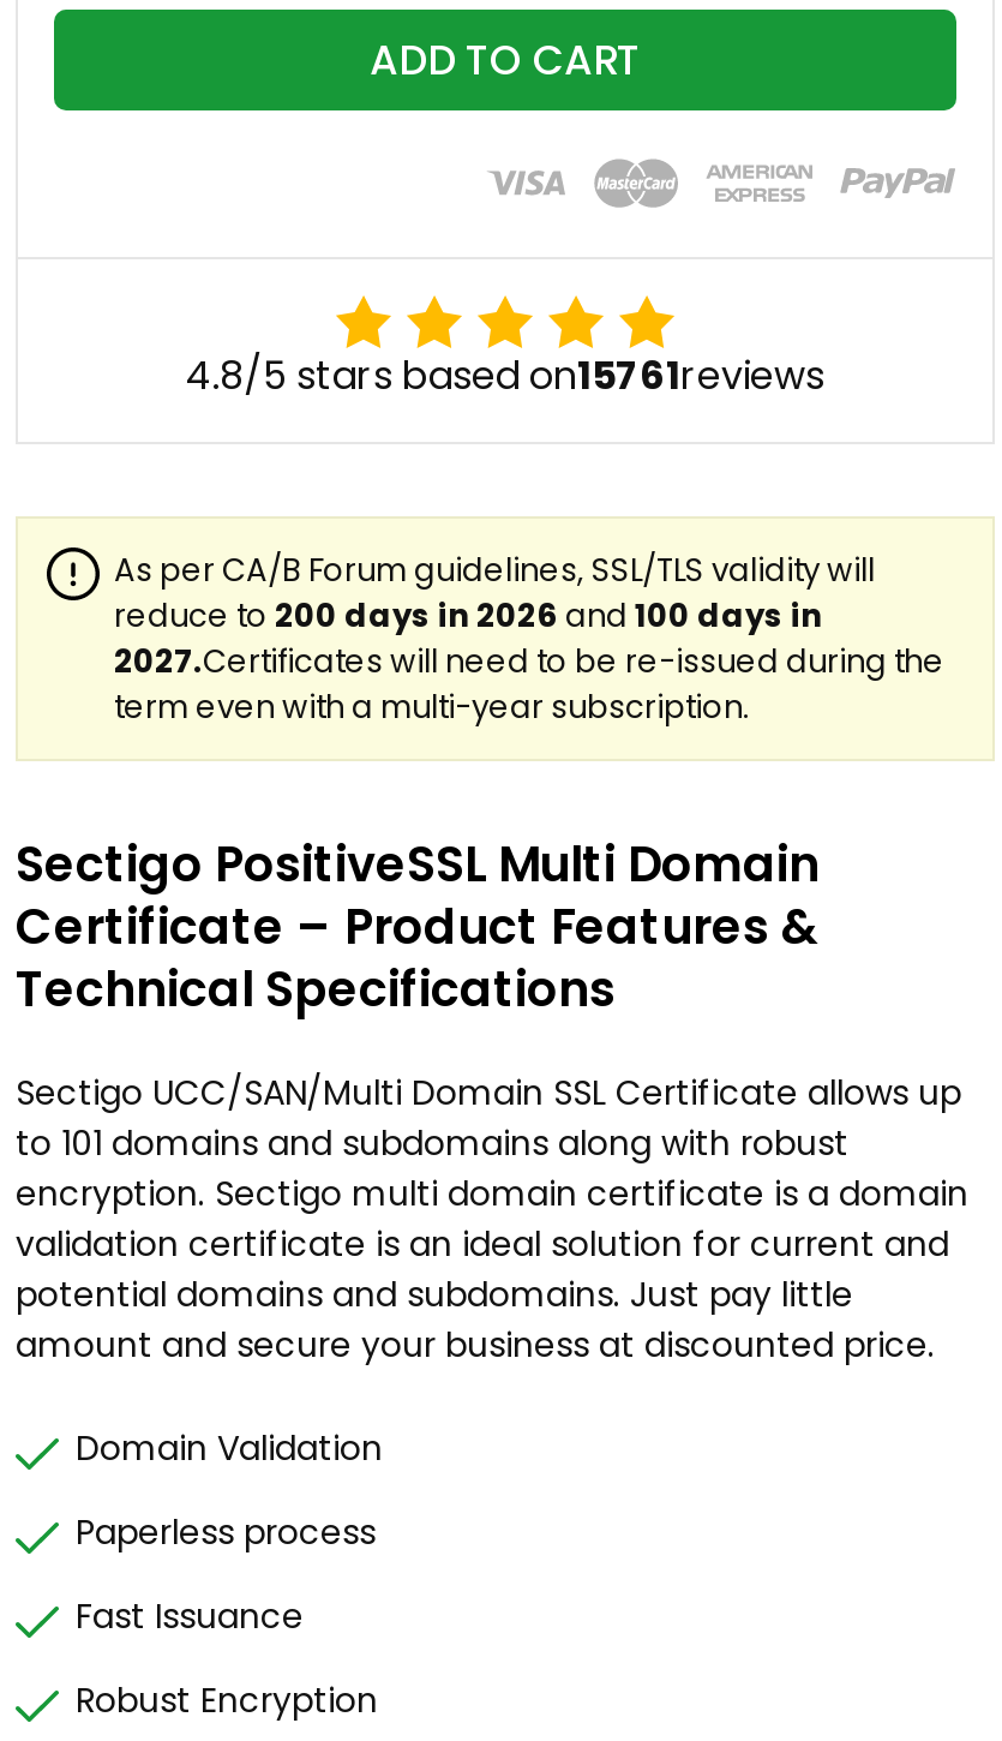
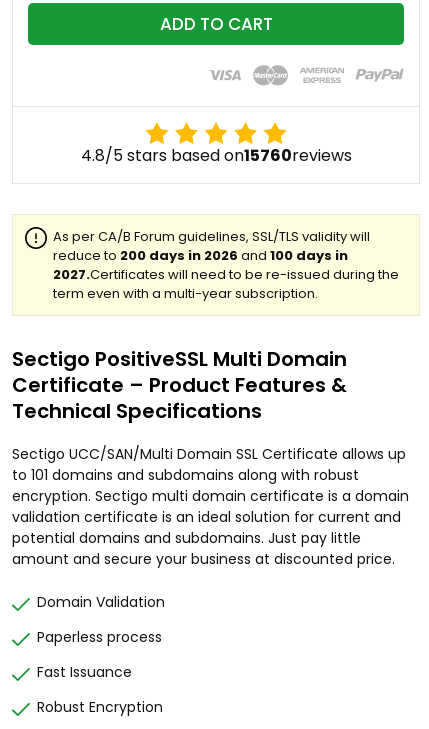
[186,349,824,404] 4.8/5 stars based on15761reviews -> [80,144,351,167] 4.8/5 stars based on15760reviews

